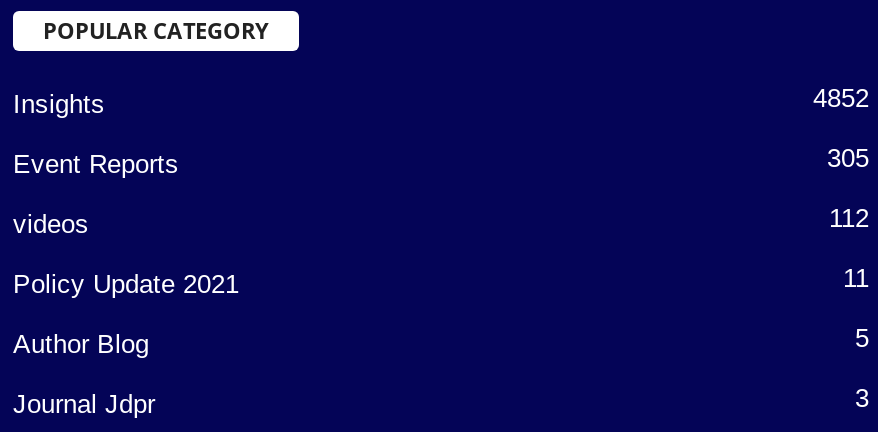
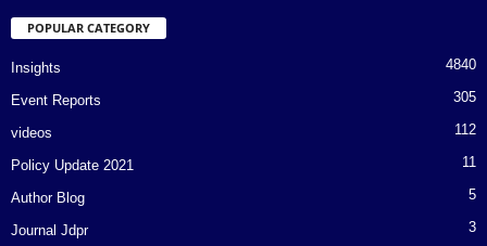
[813,84,869,114] 4852 -> [446,57,476,73] 4840

